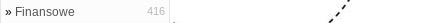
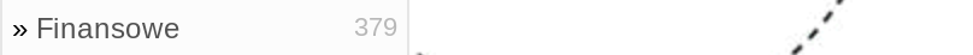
[147,5,165,17] 416 -> [354,12,397,41] 379

